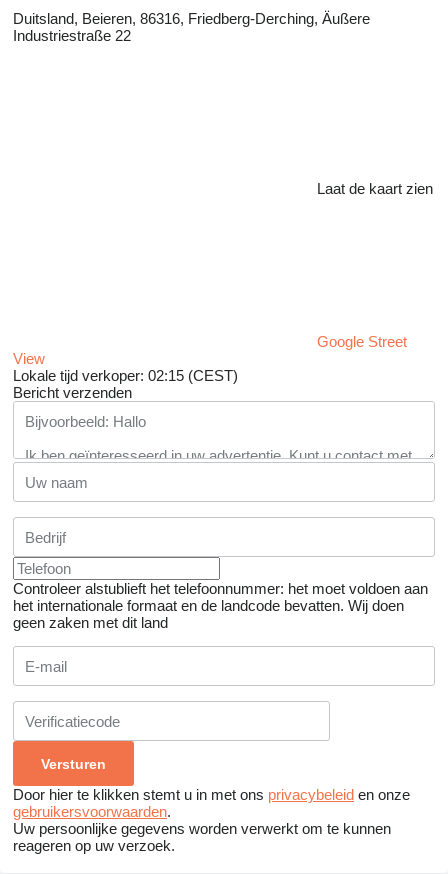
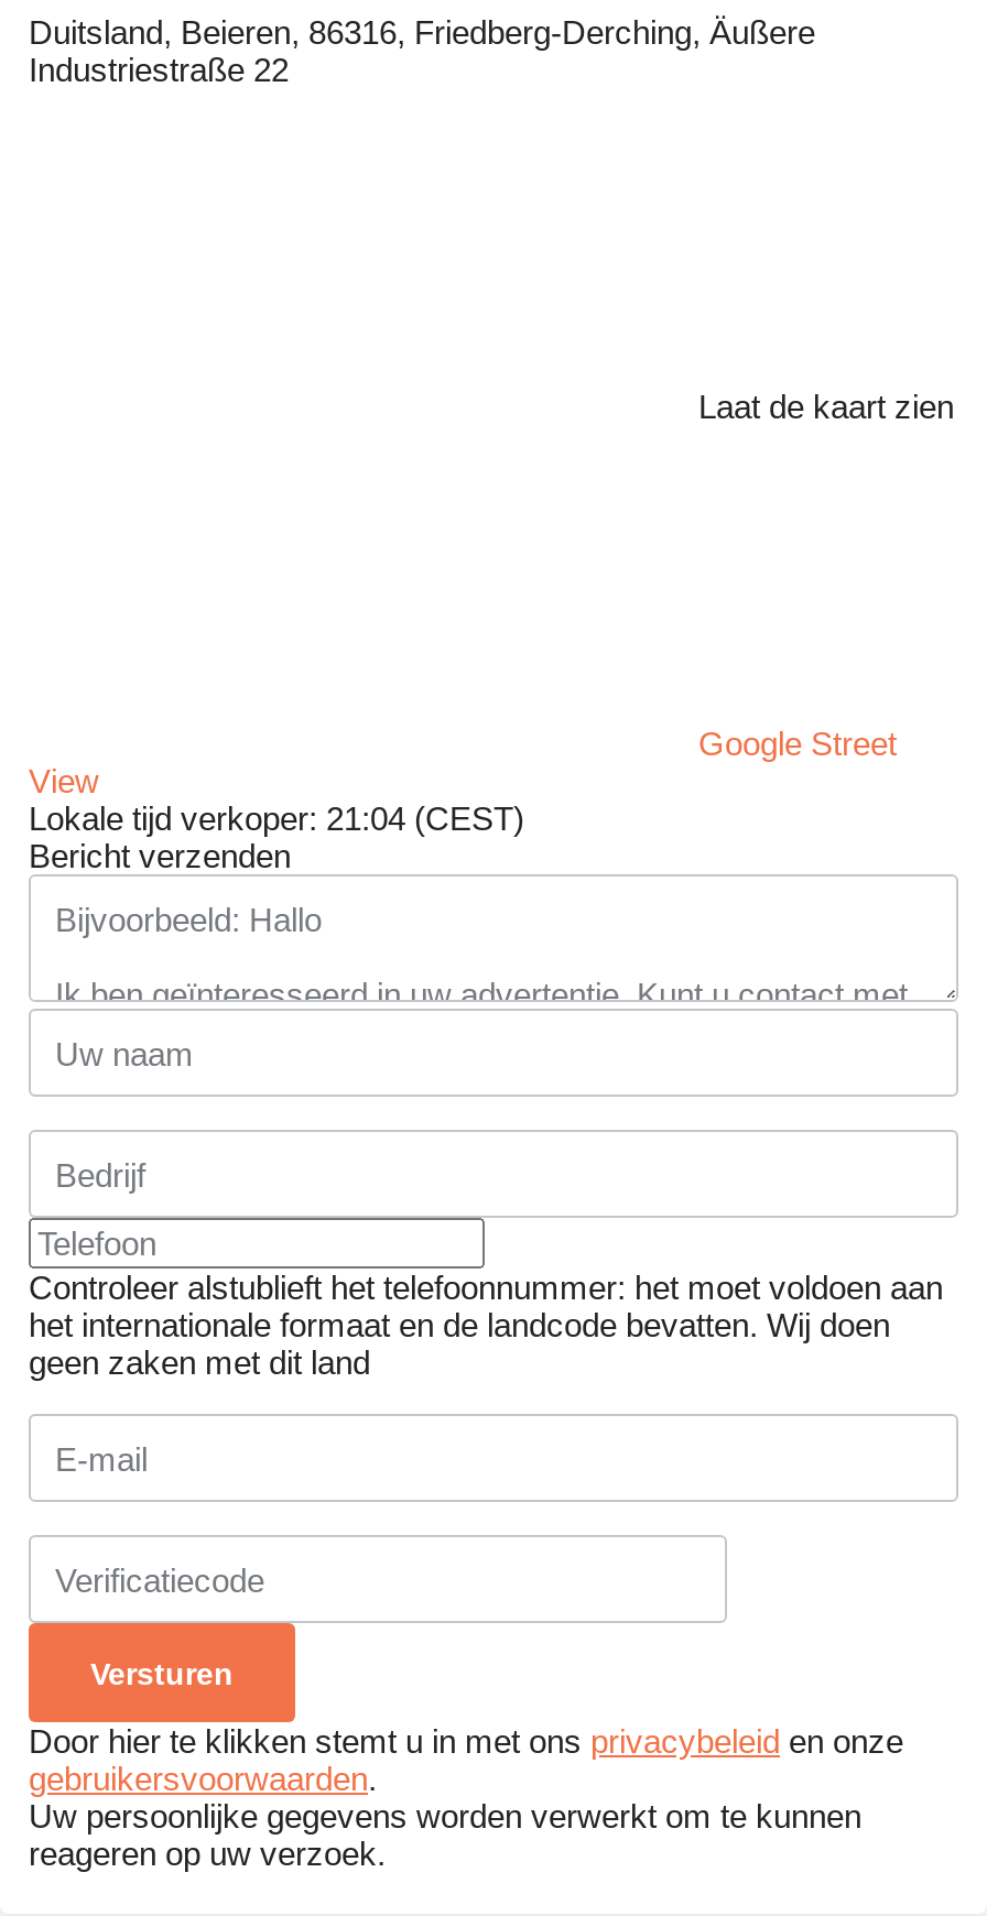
[13,367,238,384] Lokale tijd verkoper: 02:15 (CEST) -> [29,800,524,837] Lokale tijd verkoper: 21:04 (CEST)

